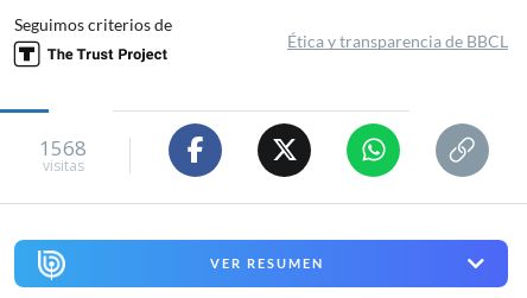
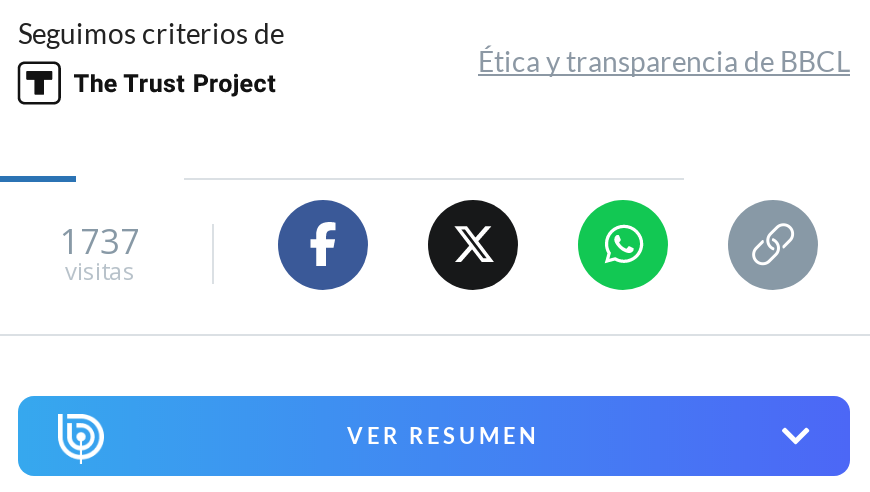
[39,134,87,162] 1568 -> [60,218,140,264] 1737

